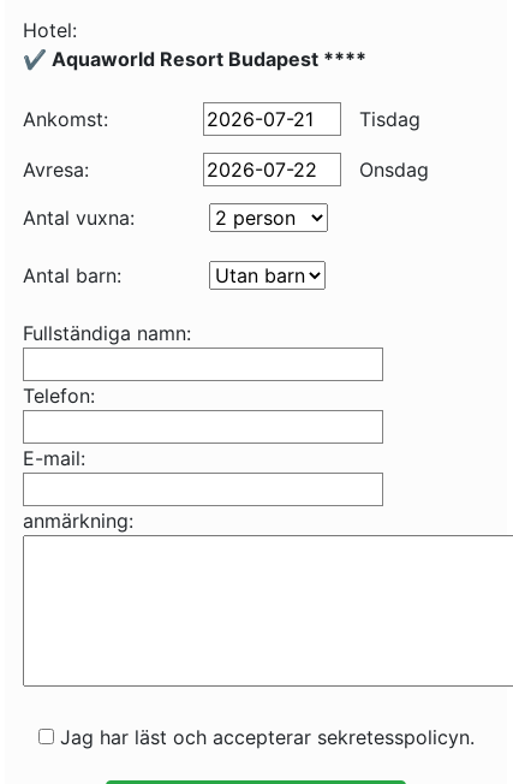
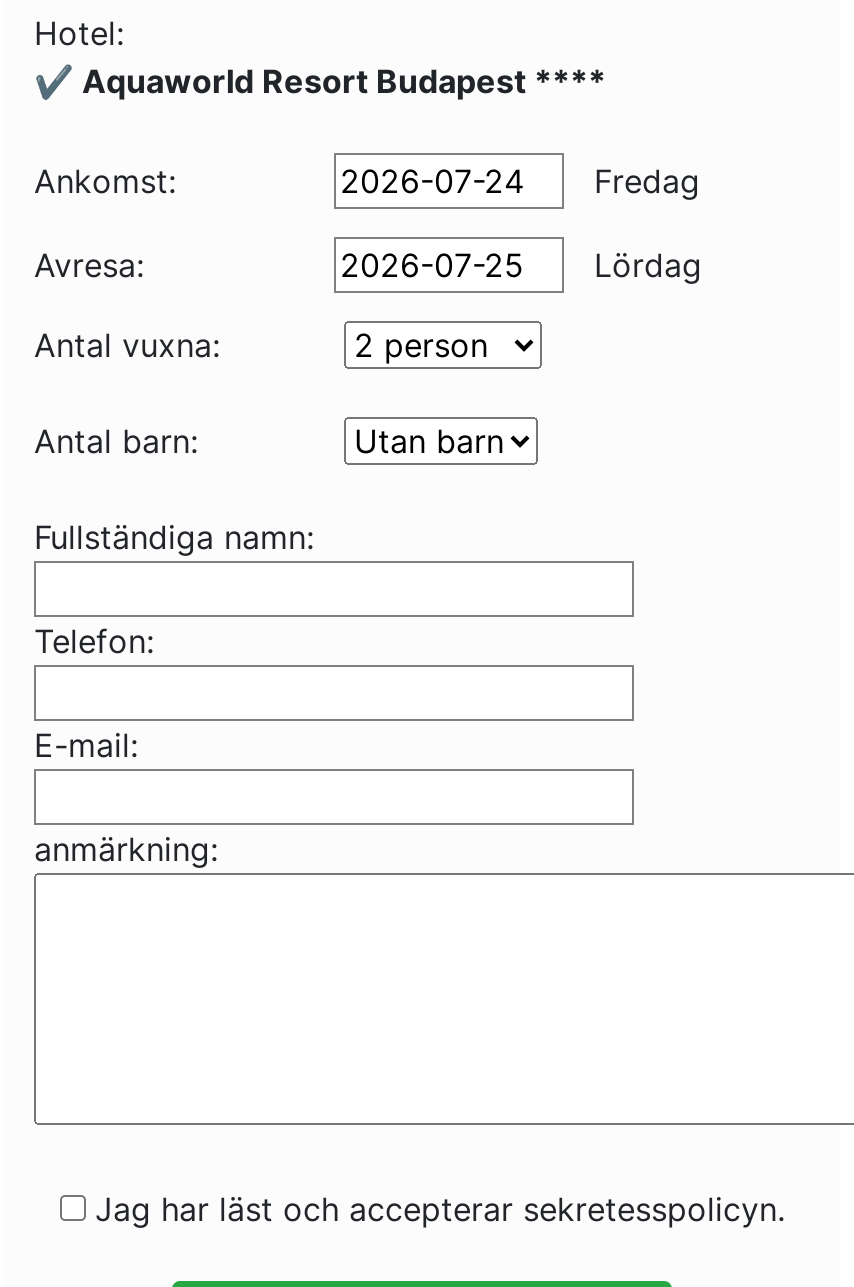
[353,107,420,131] Tisdag -> [584,161,700,201] Fredag
[353,158,429,182] Onsdag -> [584,245,702,285] Lördag

